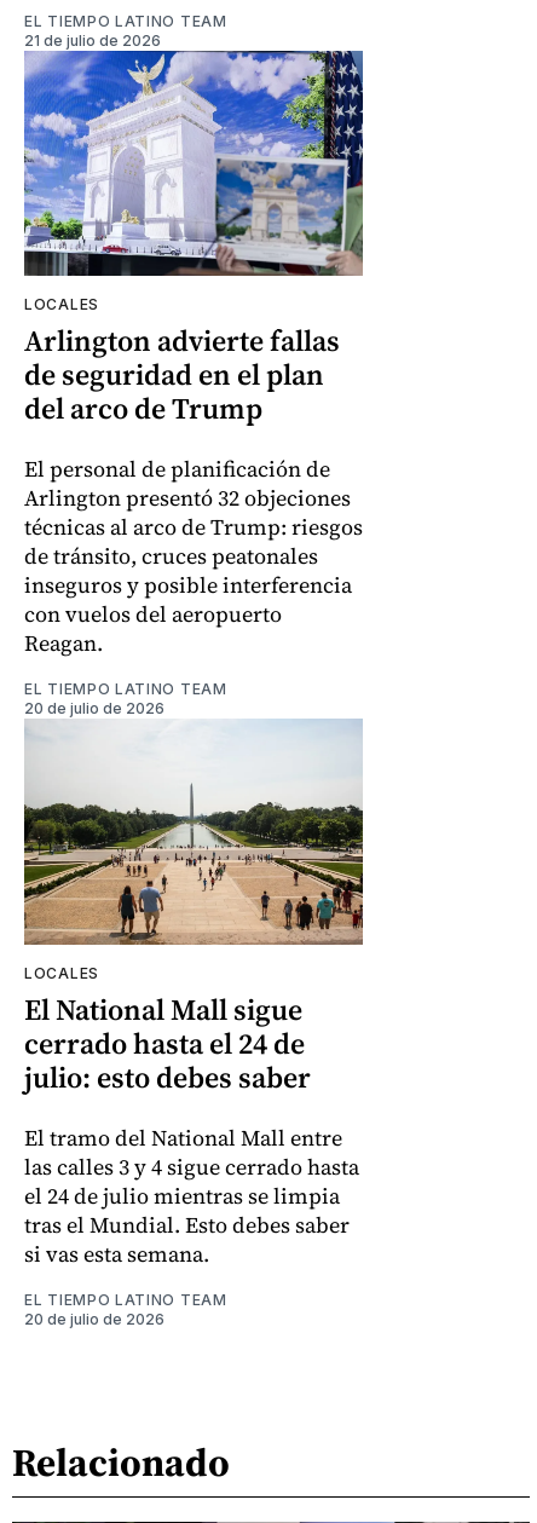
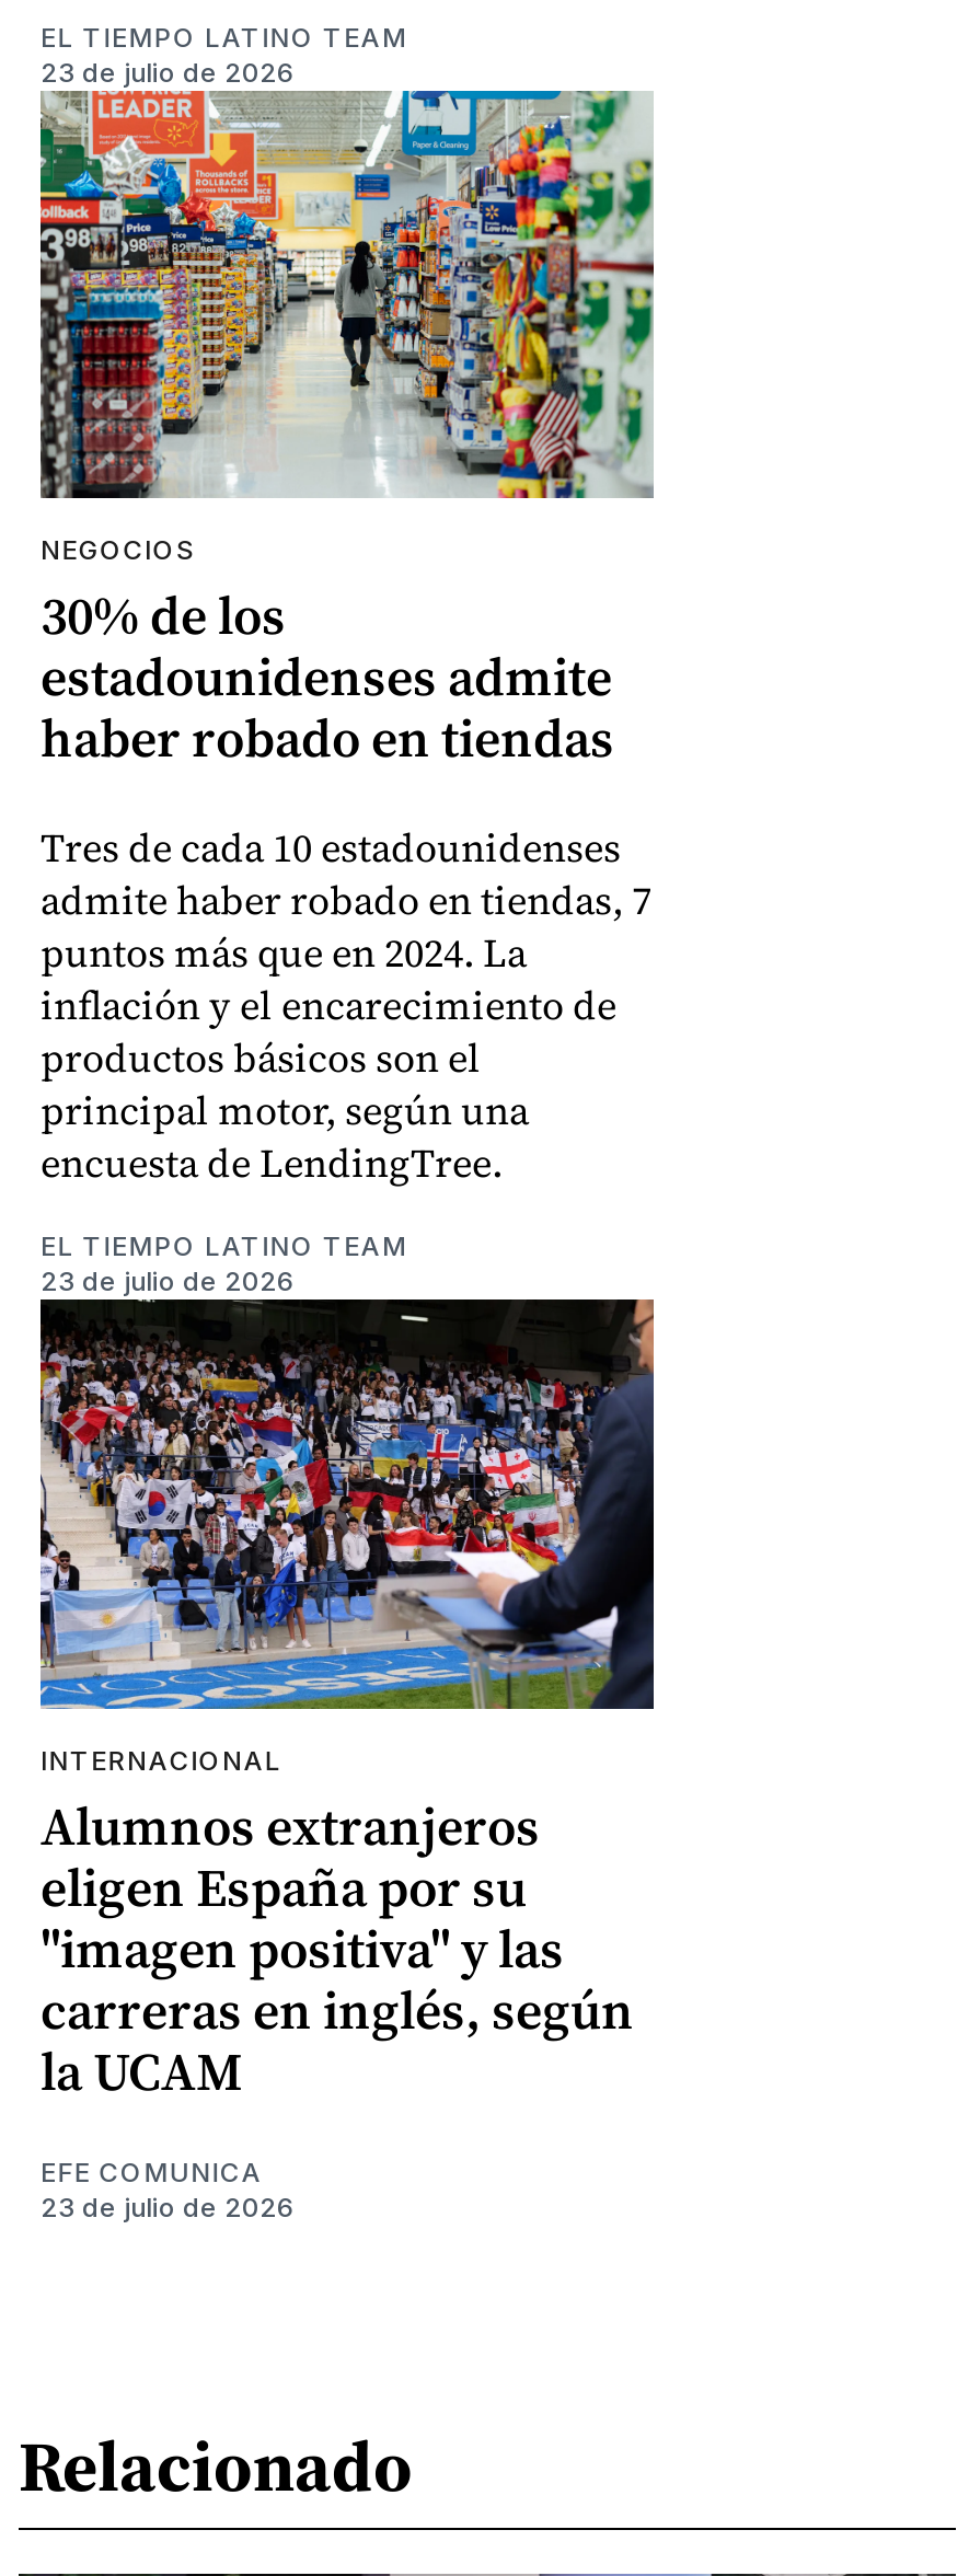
[24,31,161,49] 21 de julio de 2026 -> [41,55,295,88] 23 de julio de 2026
[23,50,364,428] [image] | LOCALES | Arlington advierte fallas | de seguridad en el plan | del arco de Trump -> [38,89,654,774] [image] | NEGOCIOS | 30% de los | estadounidenses admite | haber robado en tiendas
[24,454,363,658] El personal de planificación de | Arlington presentó 32 objeciones | técnicas al arco de Trump: riesgos | de tránsito, cruces peatonales | inseguros y posible interferencia | con vuelos del aeropuerto | Reagan. -> [41,820,651,1190] Tres de cada 10 estadounidenses | admite haber robado en tiendas, 7 | puntos más que en 2024. La | inflación y el encarecimiento de | productos básicos son el | principal motor, según una | encuesta de LendingTree.
[24,699,164,718] 20 de julio de 2026 -> [41,1265,295,1298] 23 de julio de 2026
[23,719,364,1328] [image] | LOCALES | El National Mall sigue | cerrado hasta el 24 de | julio: esto debes saber | El tramo del National Mall entre | las calles 3 y 4 sigue cerrado hasta | el 24 de julio mientras se limpia | tras el Mundial. Esto debes saber | si vas esta semana. | EL TIEMPO LATINO TEAM | 20 de julio de 2026 -> [41,1297,656,2223] [image] | INTERNACIONAL | Alumnos extranjeros | eligen España por su | "imagen positiva" y las | carreras en inglés, según | la UCAM | EFE COMUNICA | 23 de julio de 2026

